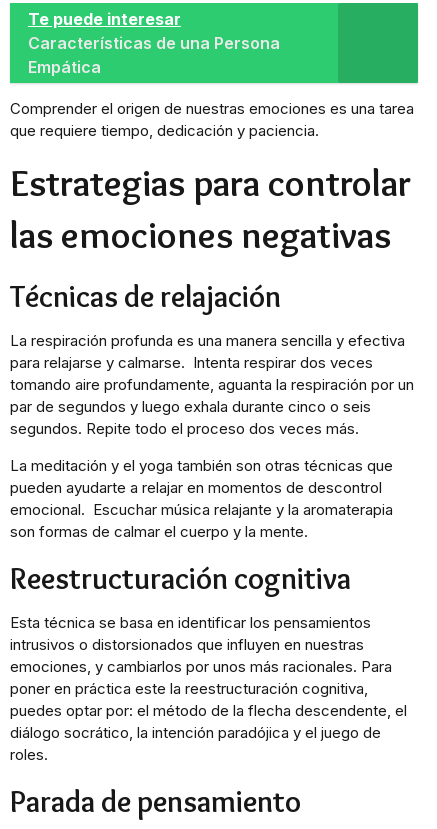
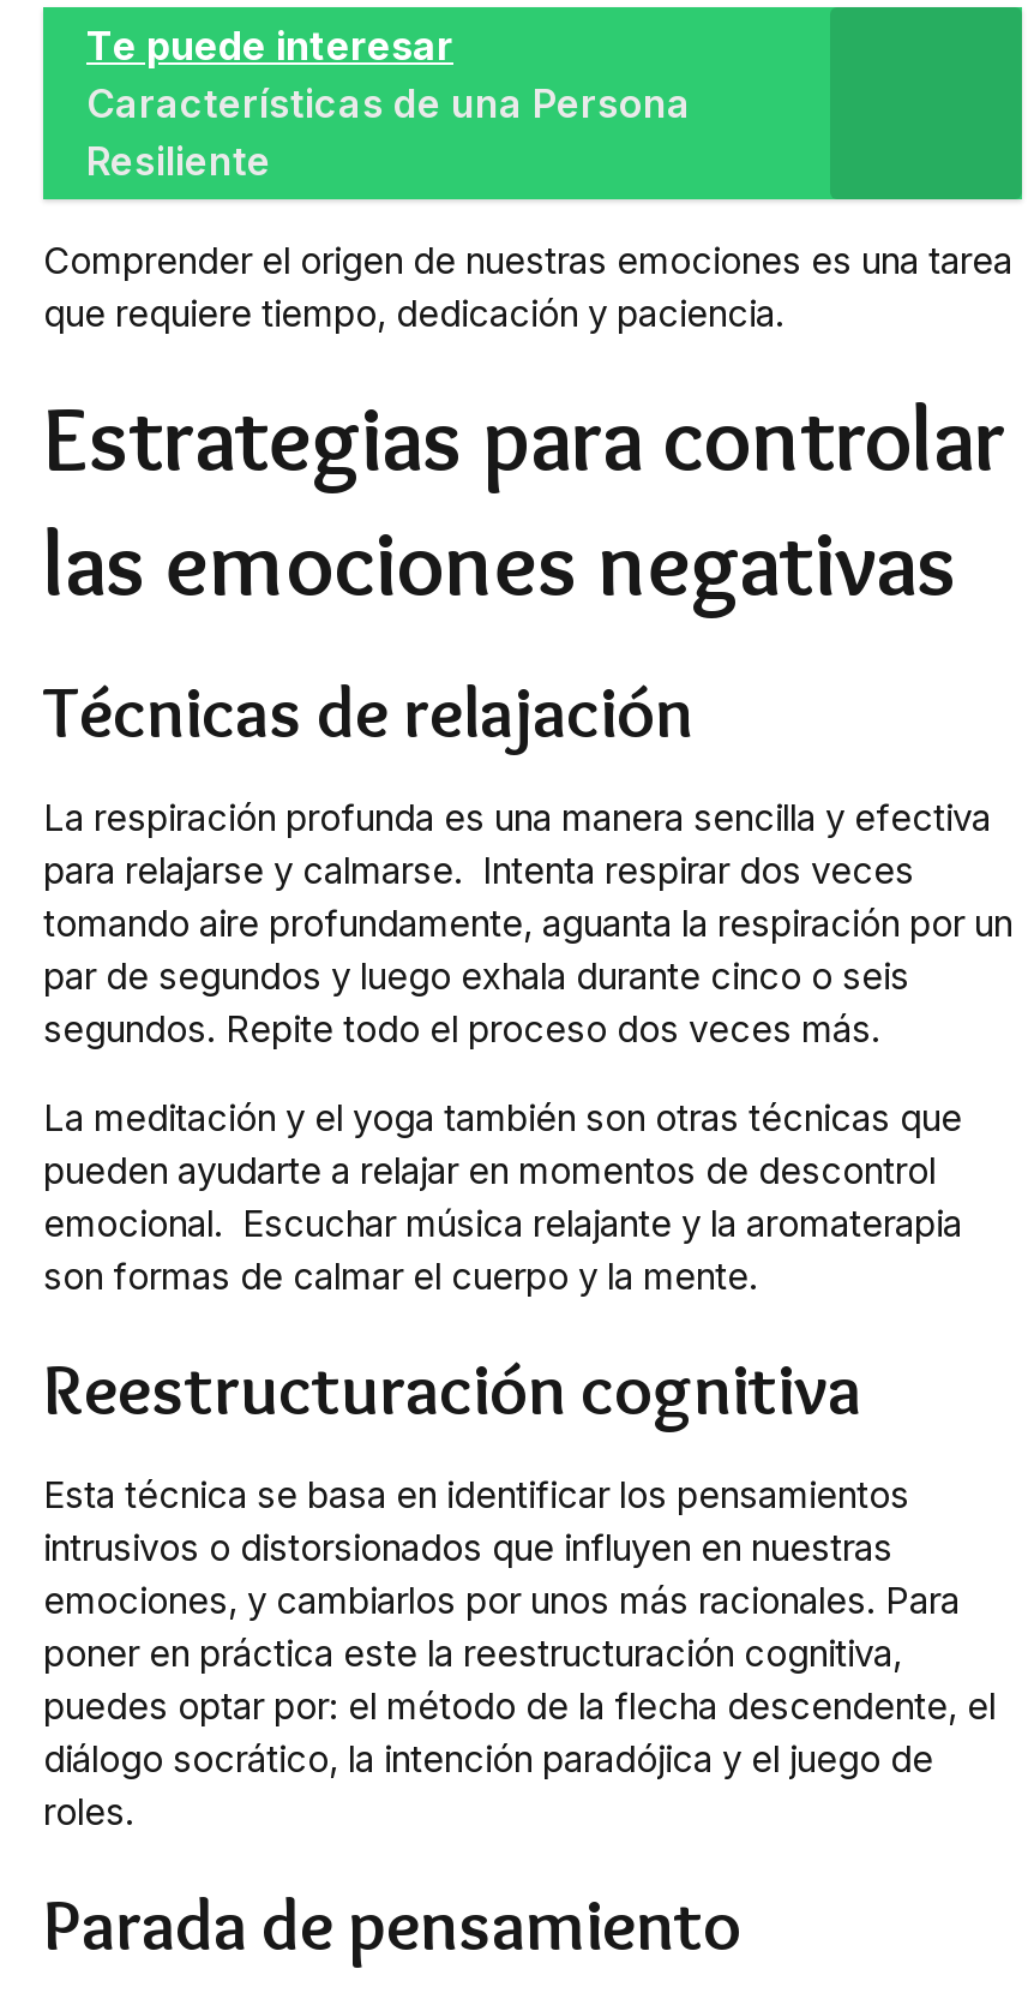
[28,57,101,77] Empática -> [86,137,271,185] Resiliente

